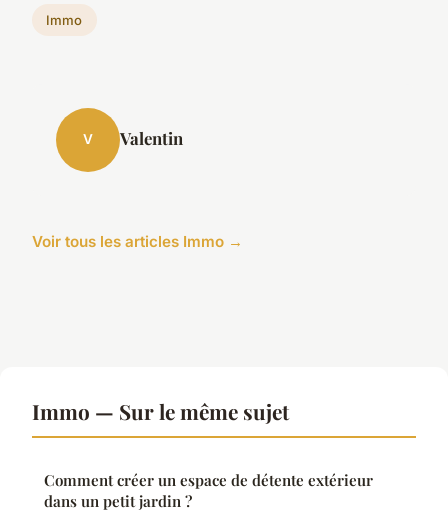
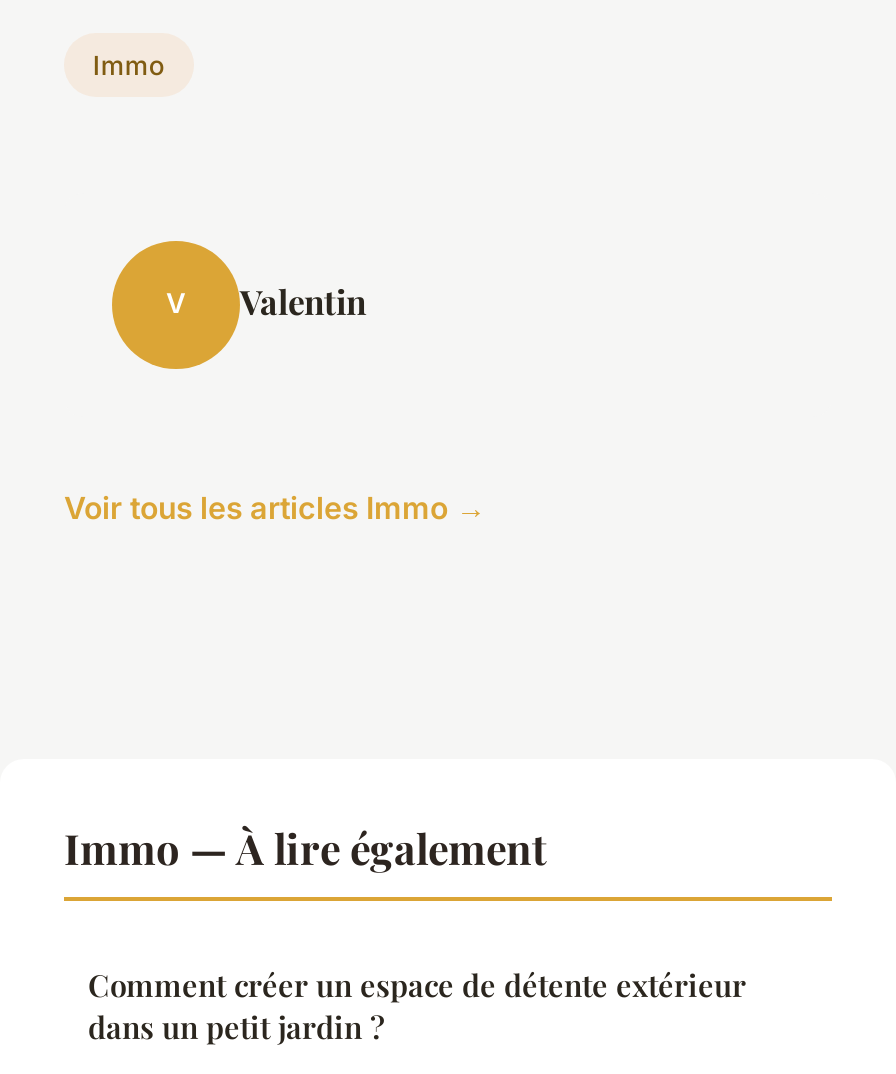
[32,397,289,425] Immo — Sur le même sujet -> [64,818,546,874] Immo — À lire également

